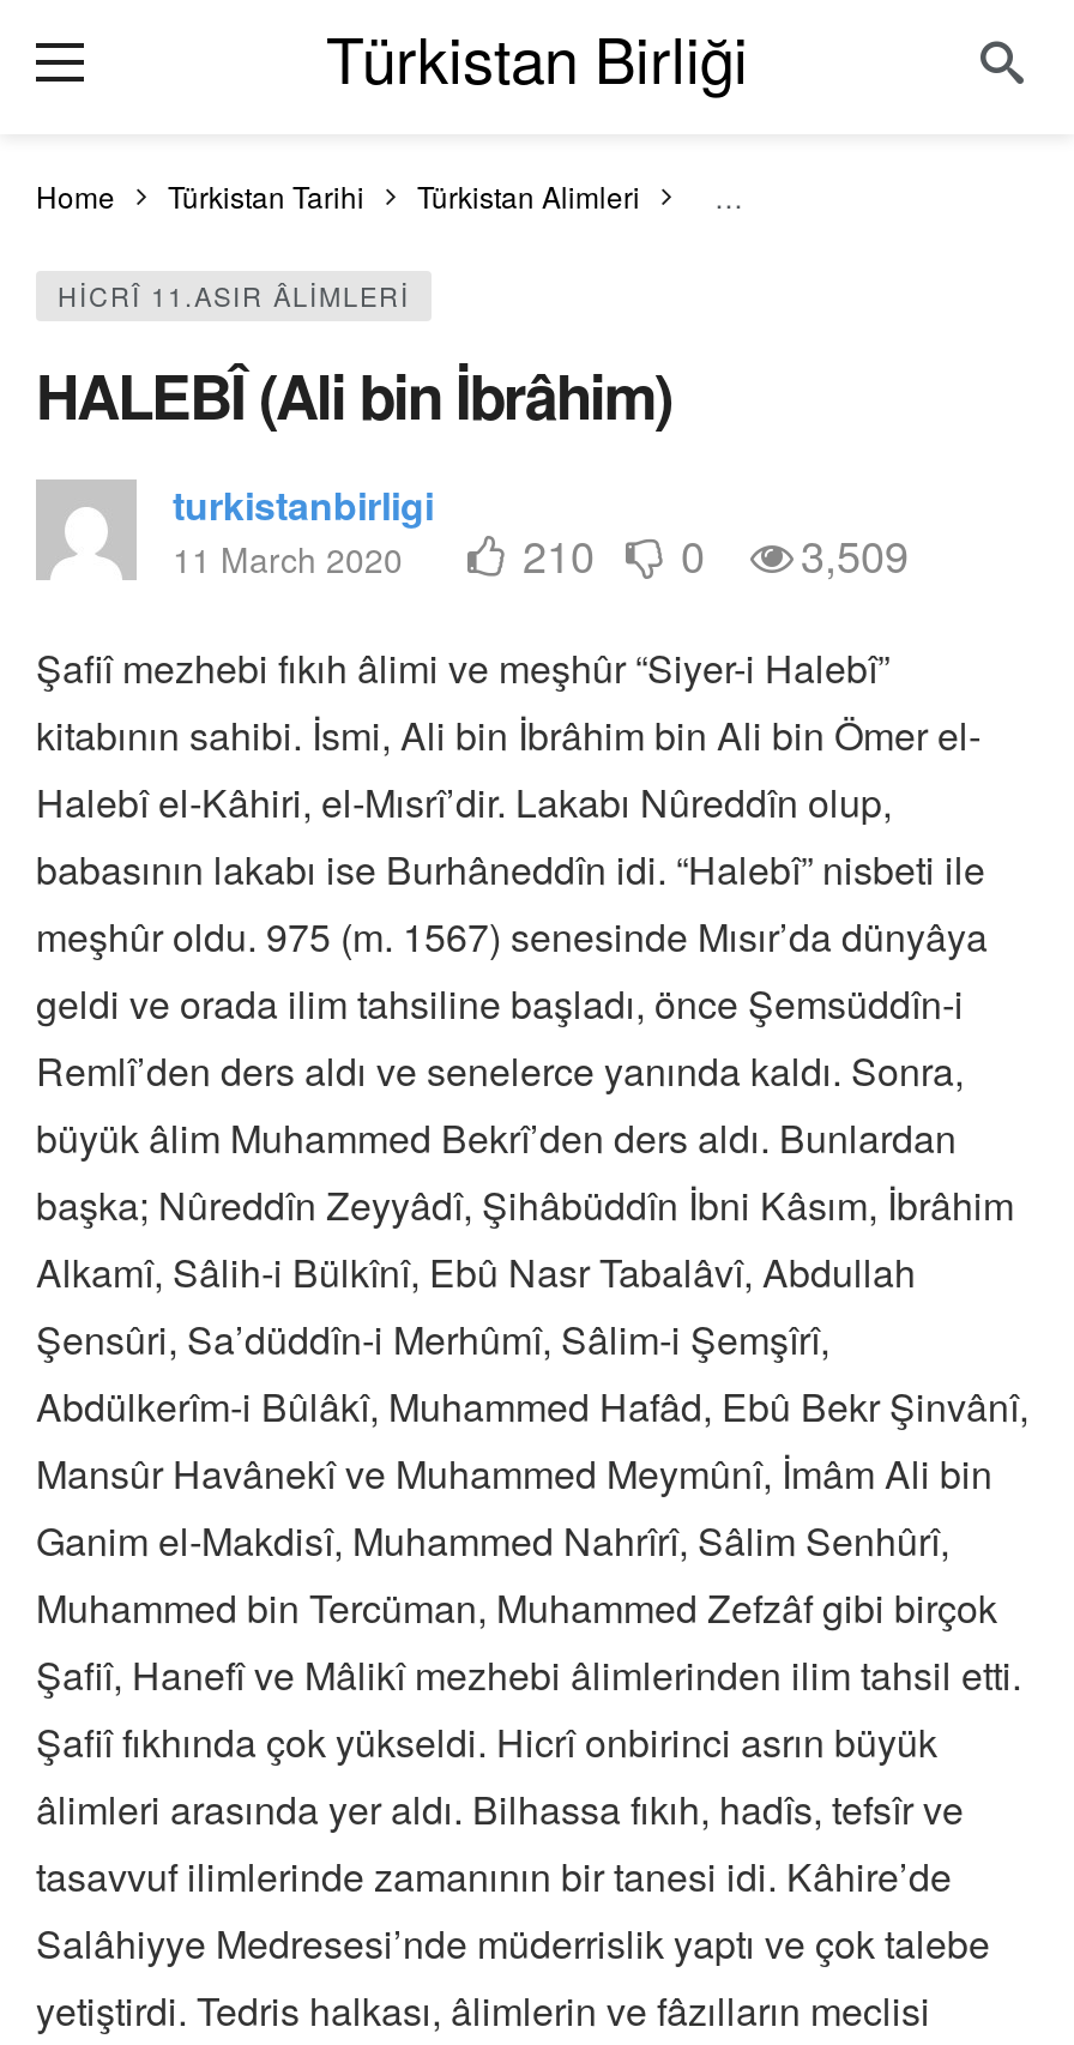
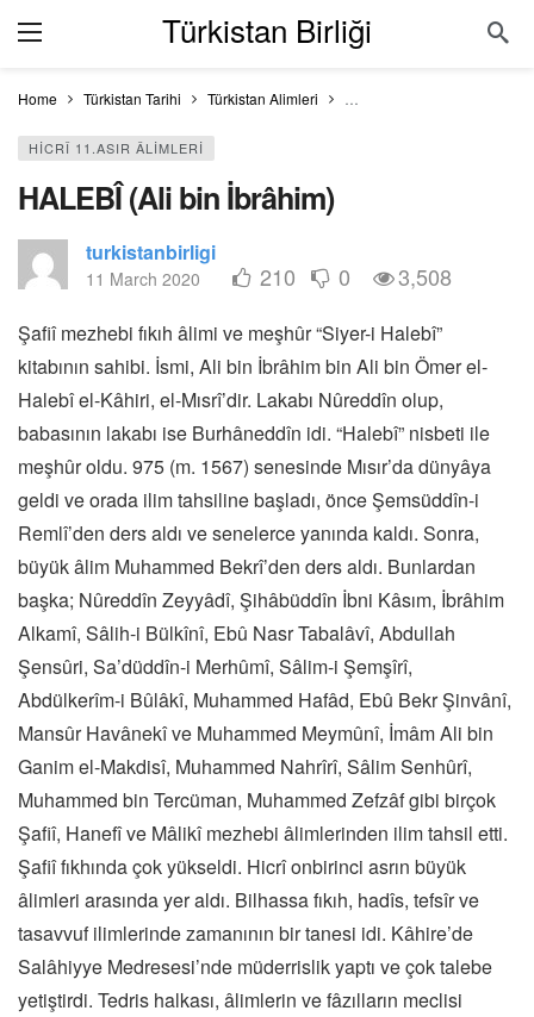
[523,523,909,585] 210 0 3,509 -> [260,261,452,292] 210 0 3,508

